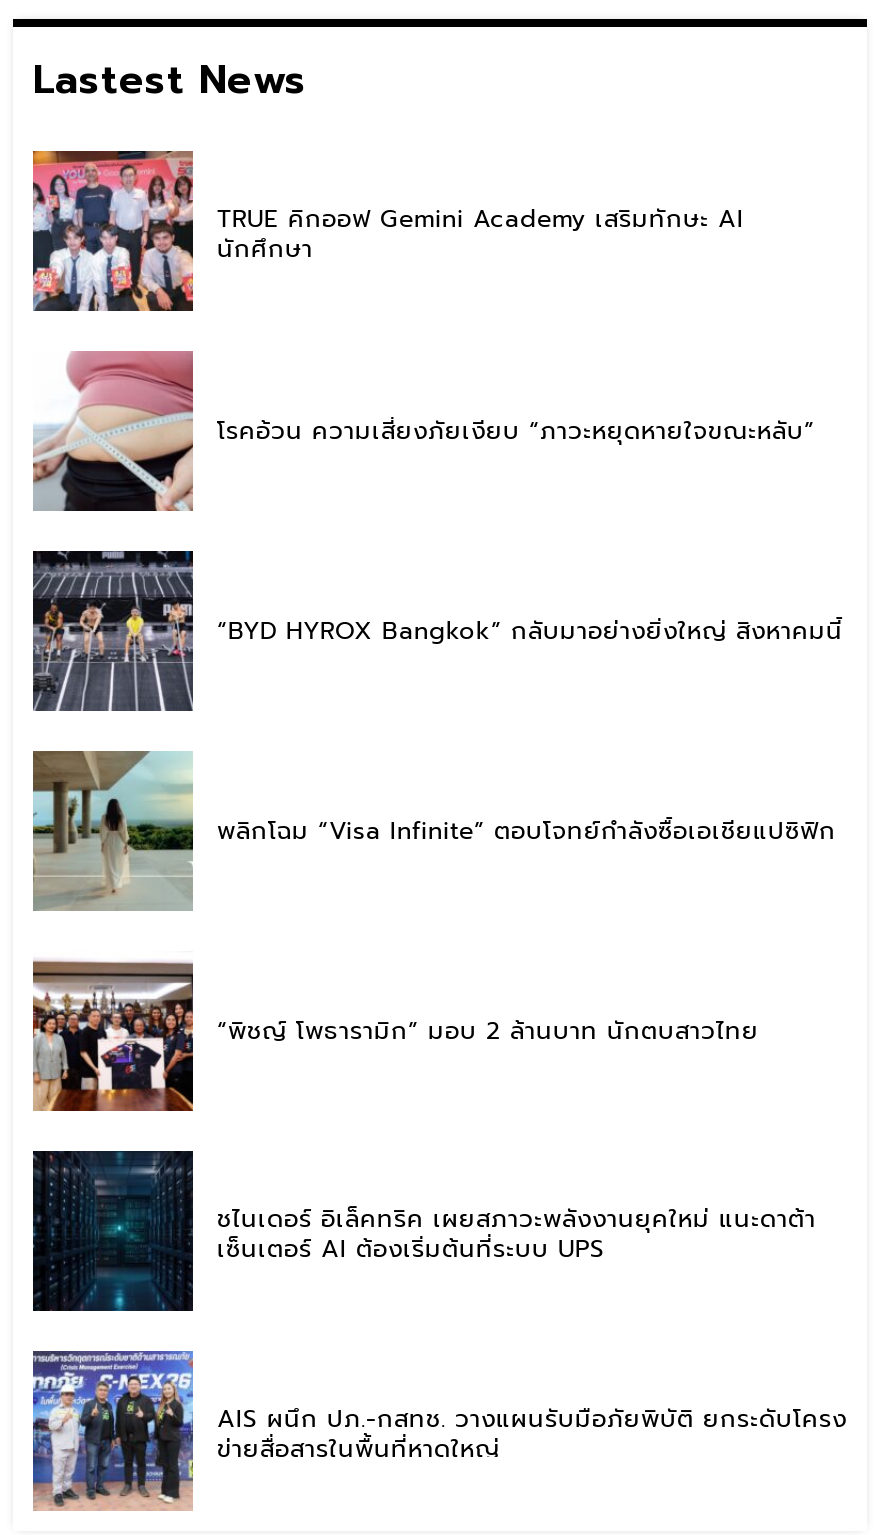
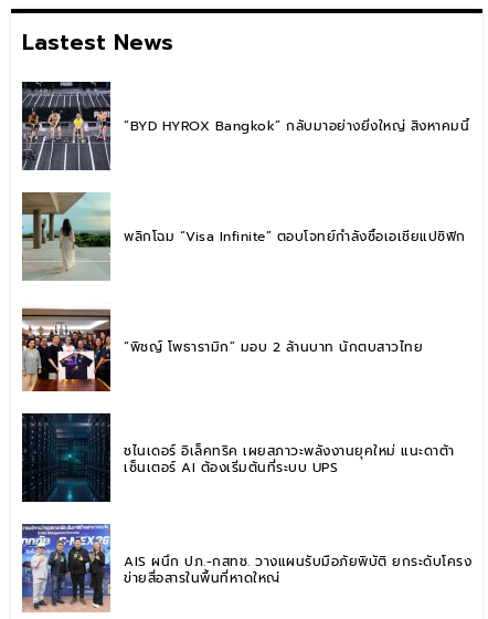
[31,149,744,313] [image] | TRUE คิกออฟ Gemini Academy เสริมทักษะ AI | นักศึกษา -> none
[33,349,815,511] [image] | โรคอ้วน ความเสี่ยงภัยเงียบ “ภาวะหยุดหายใจขณะหลับ” -> none

